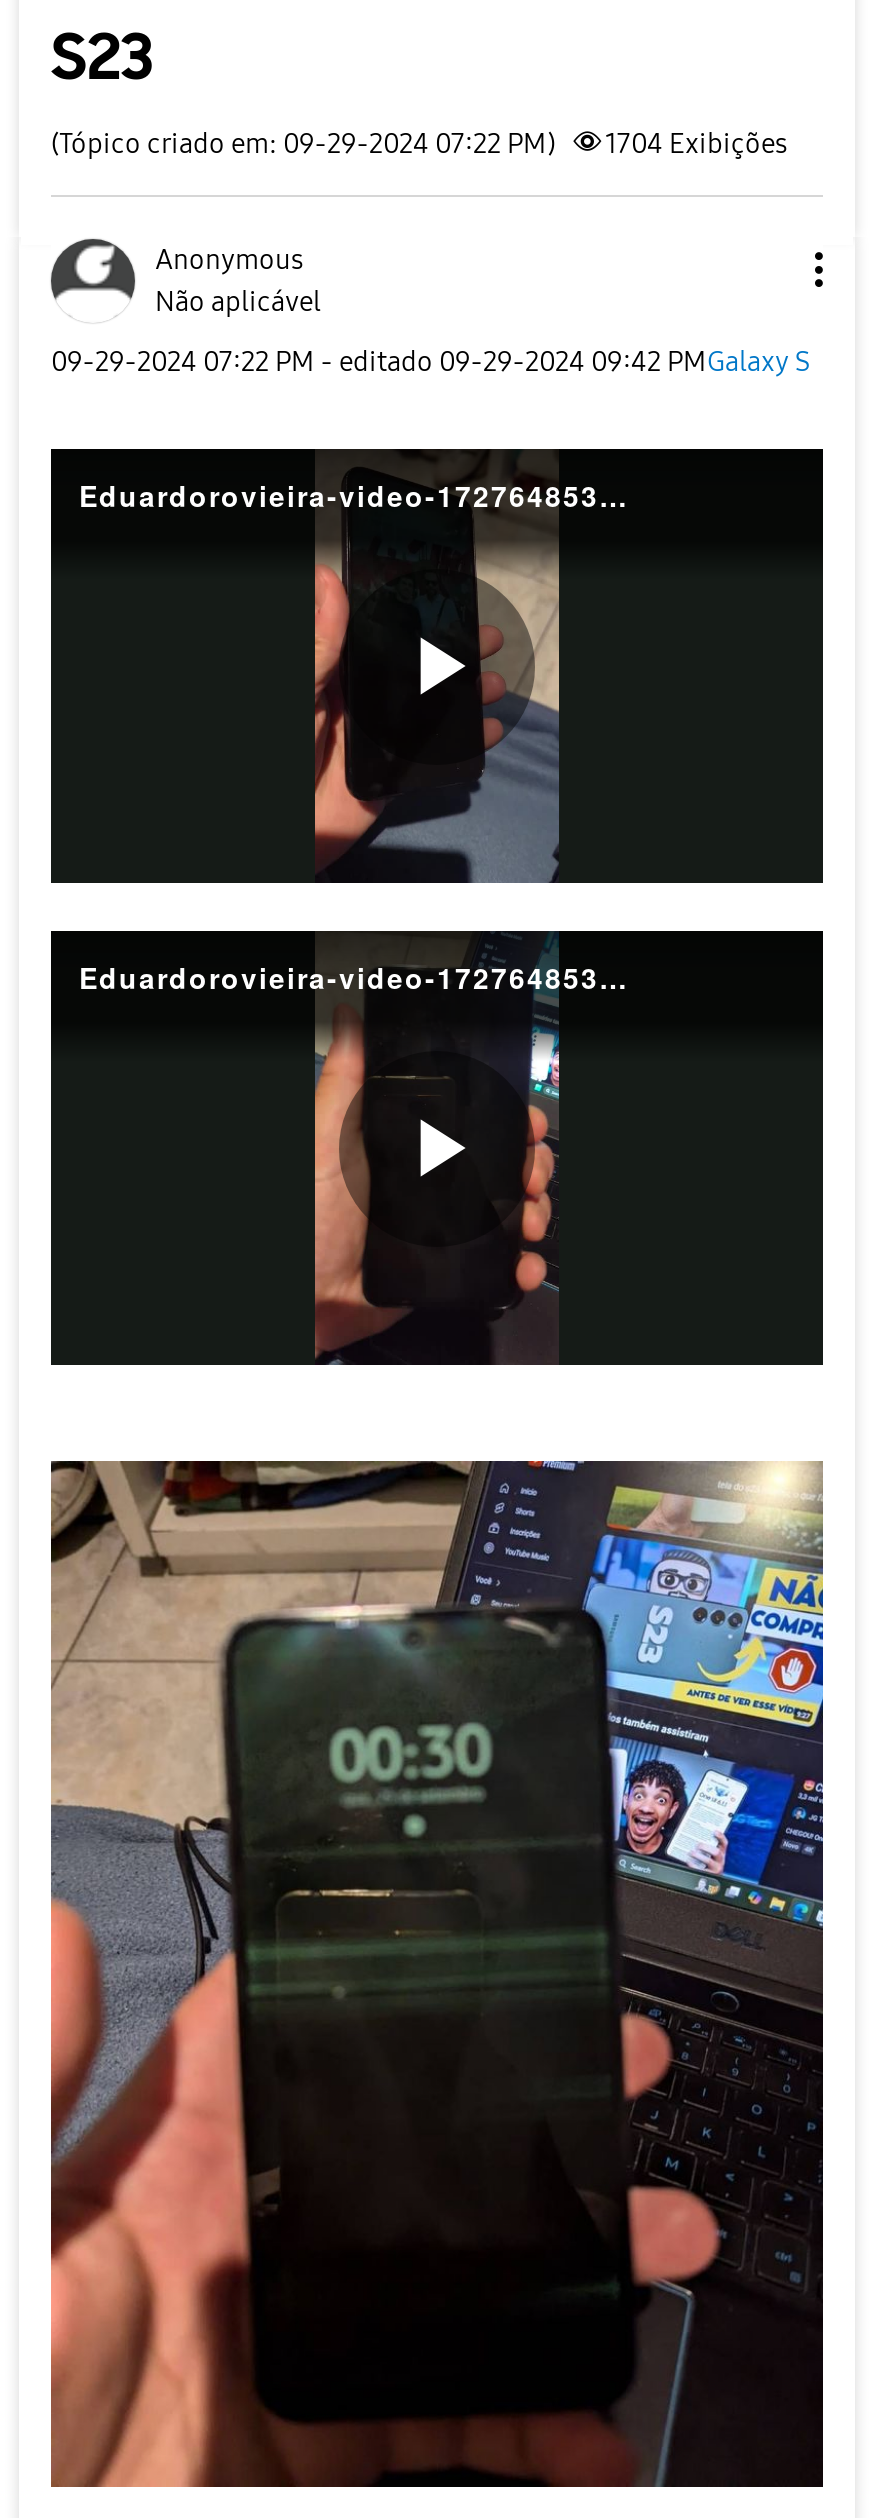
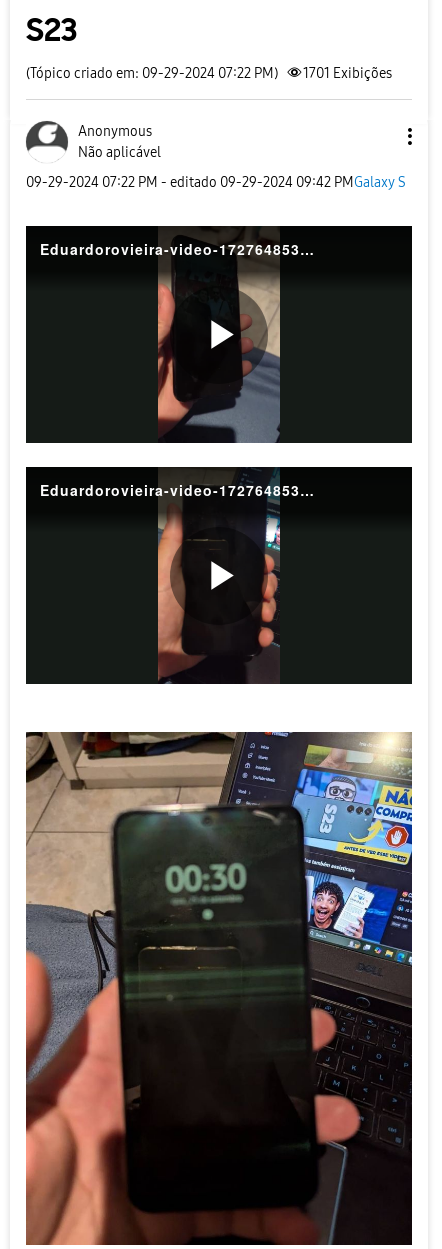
[51,127,787,161] (Tópico criado em: 09-29-2024 07:22 PM) 1704 Exibições -> [26,65,392,82] (Tópico criado em: 09-29-2024 07:22 PM) 1701 Exibições

